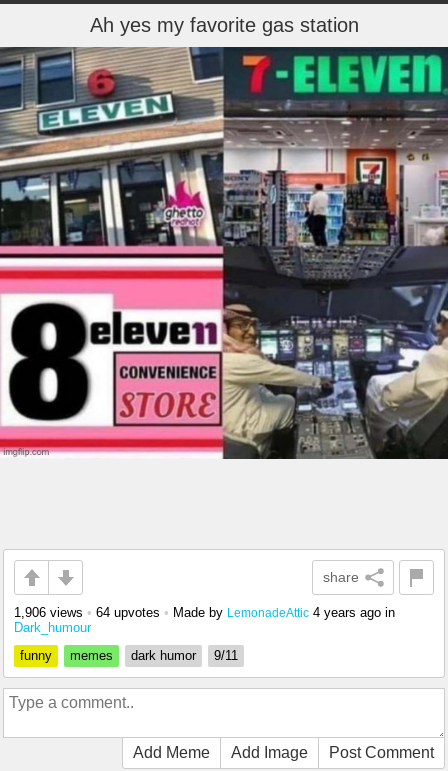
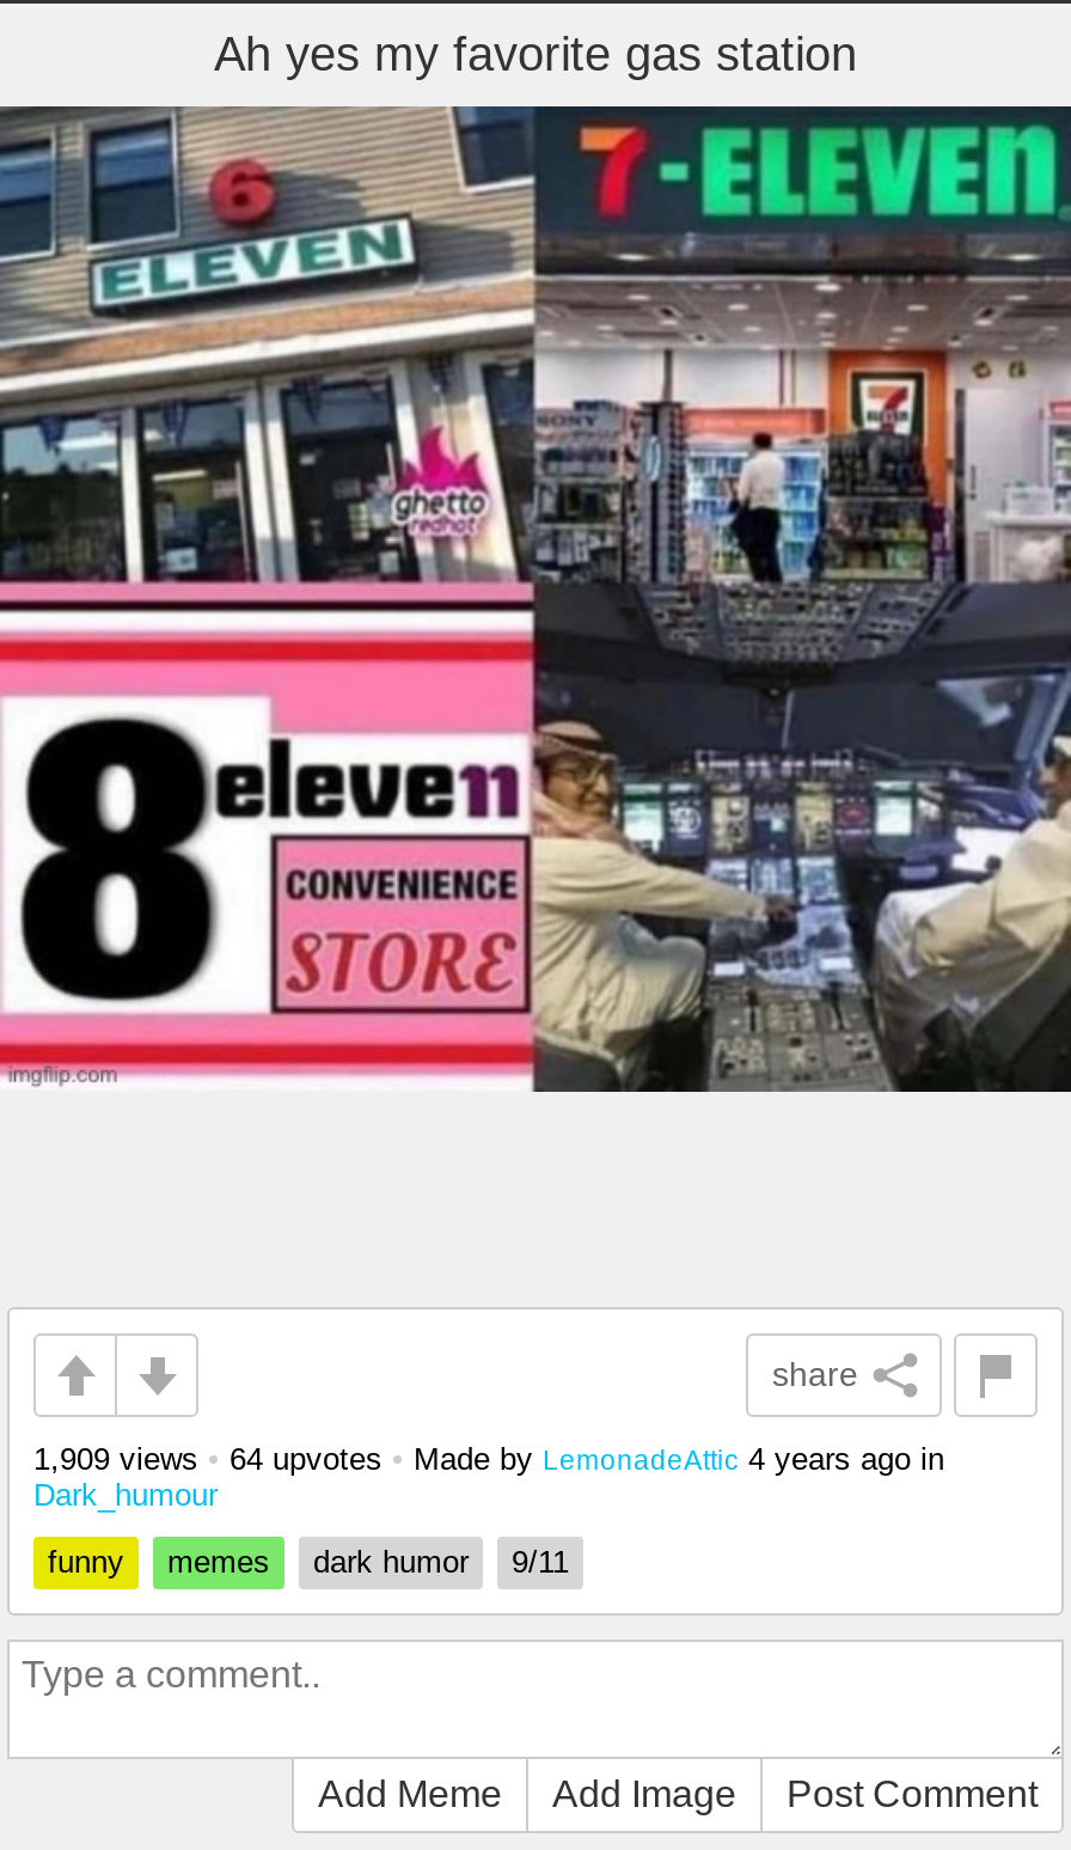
[14,605,395,620] 1,906 views • 64 upvotes • Made by LemonadeAttic 4 years ago in -> [33,1442,944,1478] 1,909 views • 64 upvotes • Made by LemonadeAttic 4 years ago in

